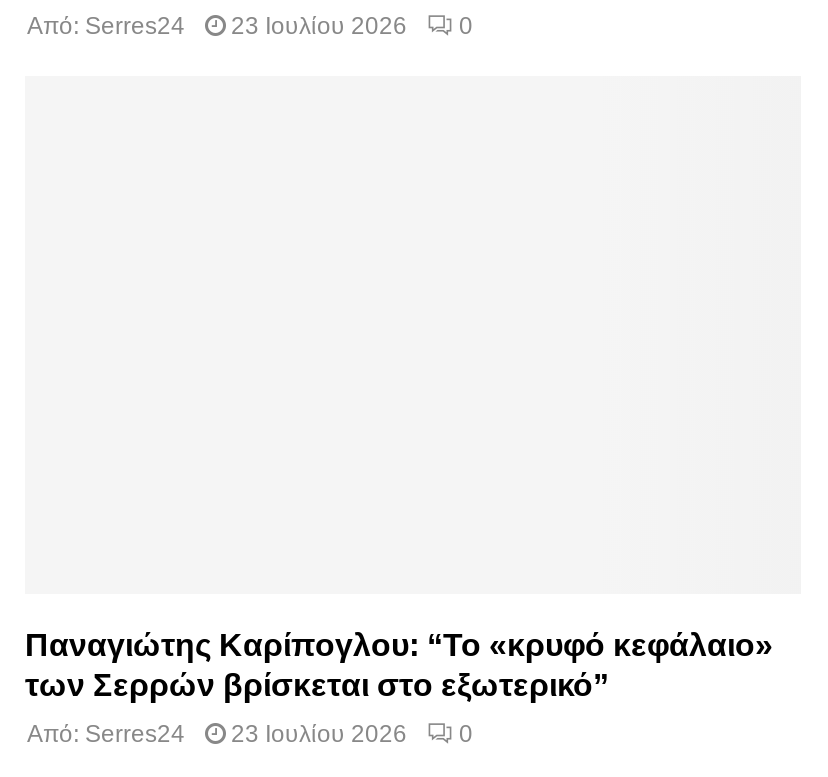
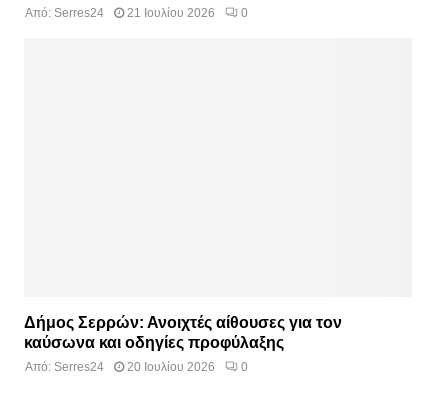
[27,12,473,40] Από: Serres24 23 Ιουλίου 2026 0 -> [25,6,248,20] Από: Serres24 21 Ιουλίου 2026 0
[25,627,773,701] Παναγιώτης Καρίπογλου: “Το «κρυφό κεφάλαιο» | των Σερρών βρίσκεται στο εξωτερικό” -> [24,314,342,351] Δήμος Σερρών: Ανοιχτές αίθουσες για τον | καύσωνα και οδηγίες προφύλαξης
[27,719,473,747] Από: Serres24 23 Ιουλίου 2026 0 -> [25,360,248,374] Από: Serres24 20 Ιουλίου 2026 0

